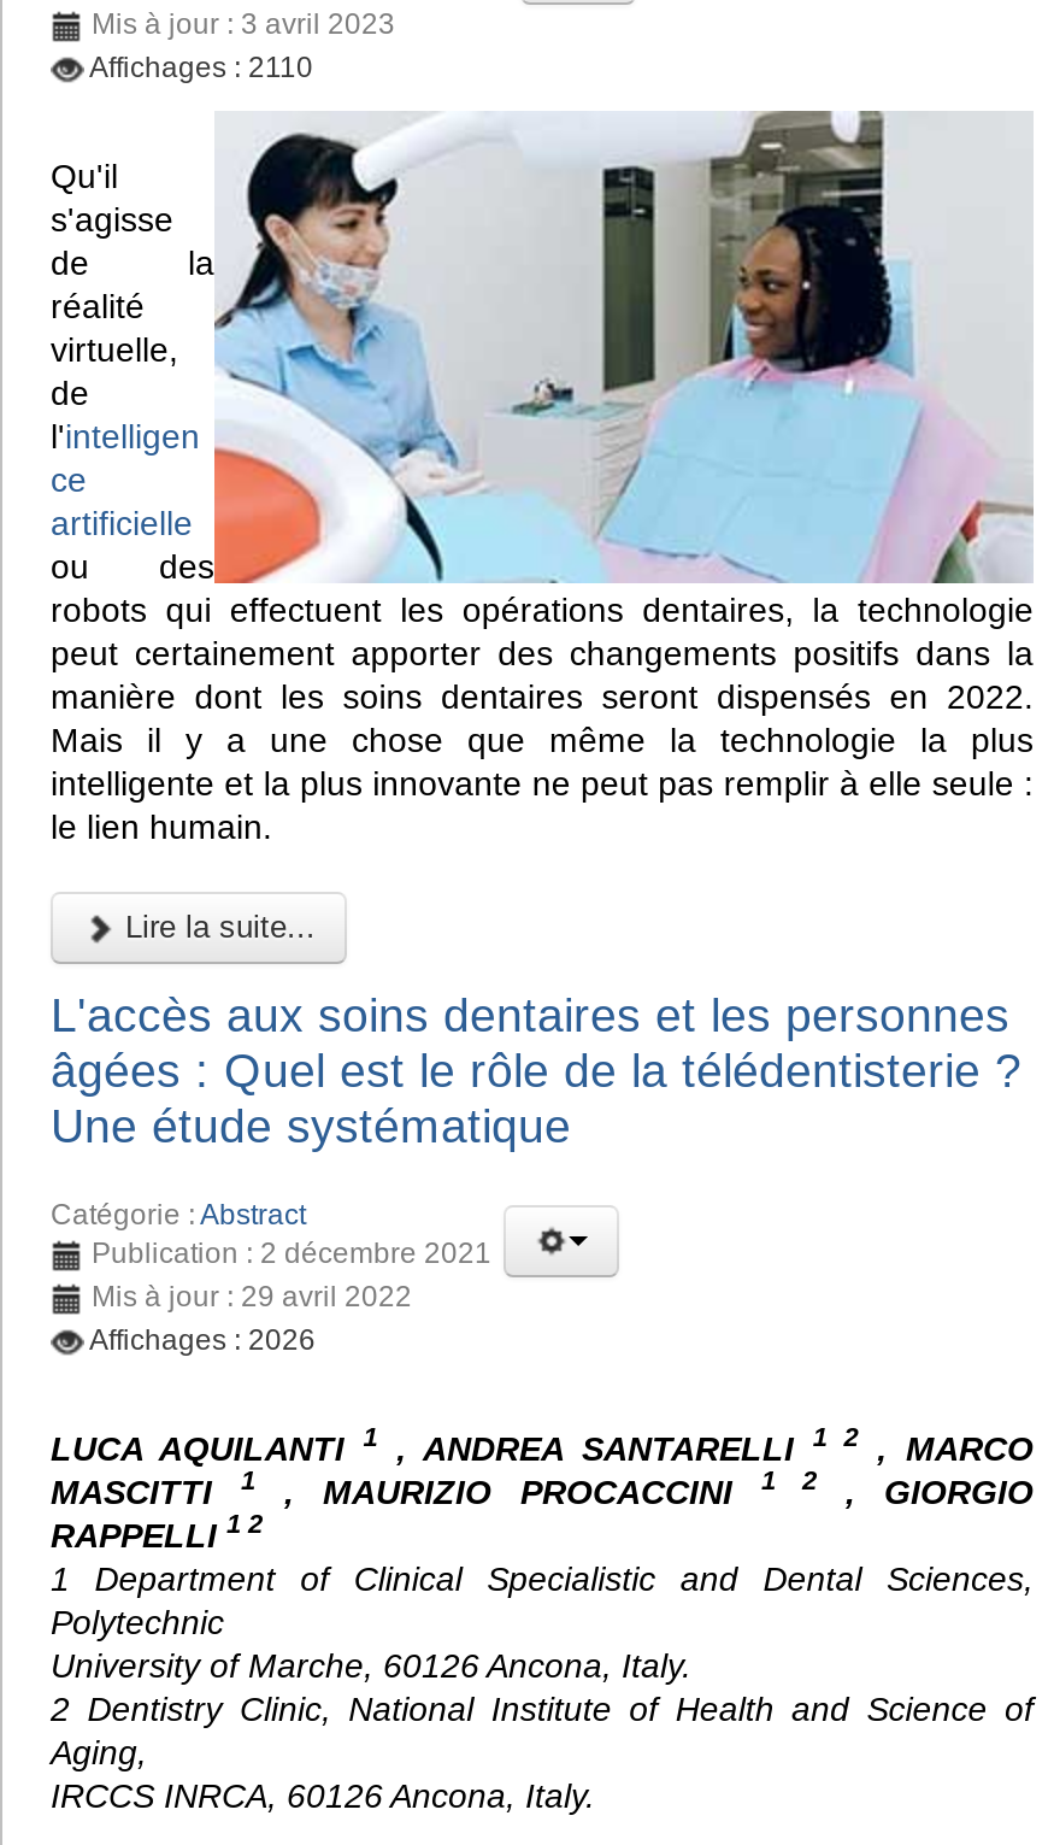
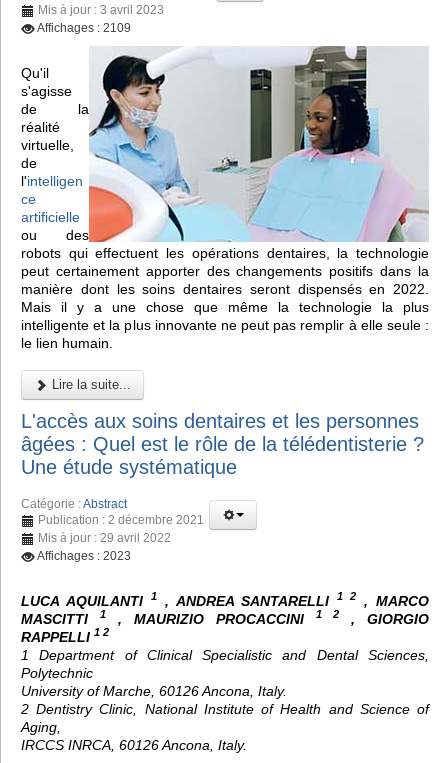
[89,51,313,84] Affichages : 2110 -> [37,21,131,35] Affichages : 2109
[89,1322,316,1356] Affichages : 2026 -> [37,549,131,563] Affichages : 2023

